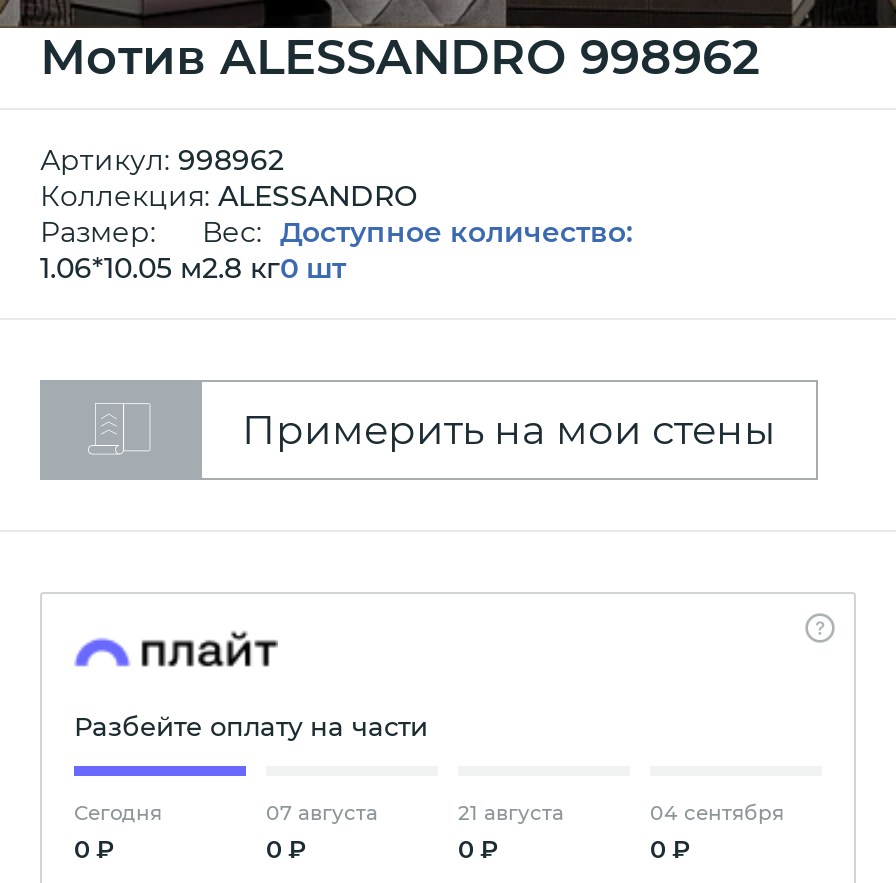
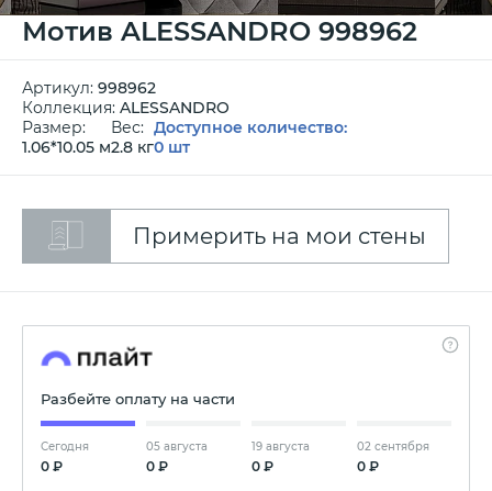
[266,800,378,826] 07 августа -> [146,439,208,454] 05 августа
[458,800,564,826] 21 августа -> [251,439,310,454] 19 августа
[650,800,784,826] 04 сентября -> [357,439,429,454] 02 сентября

